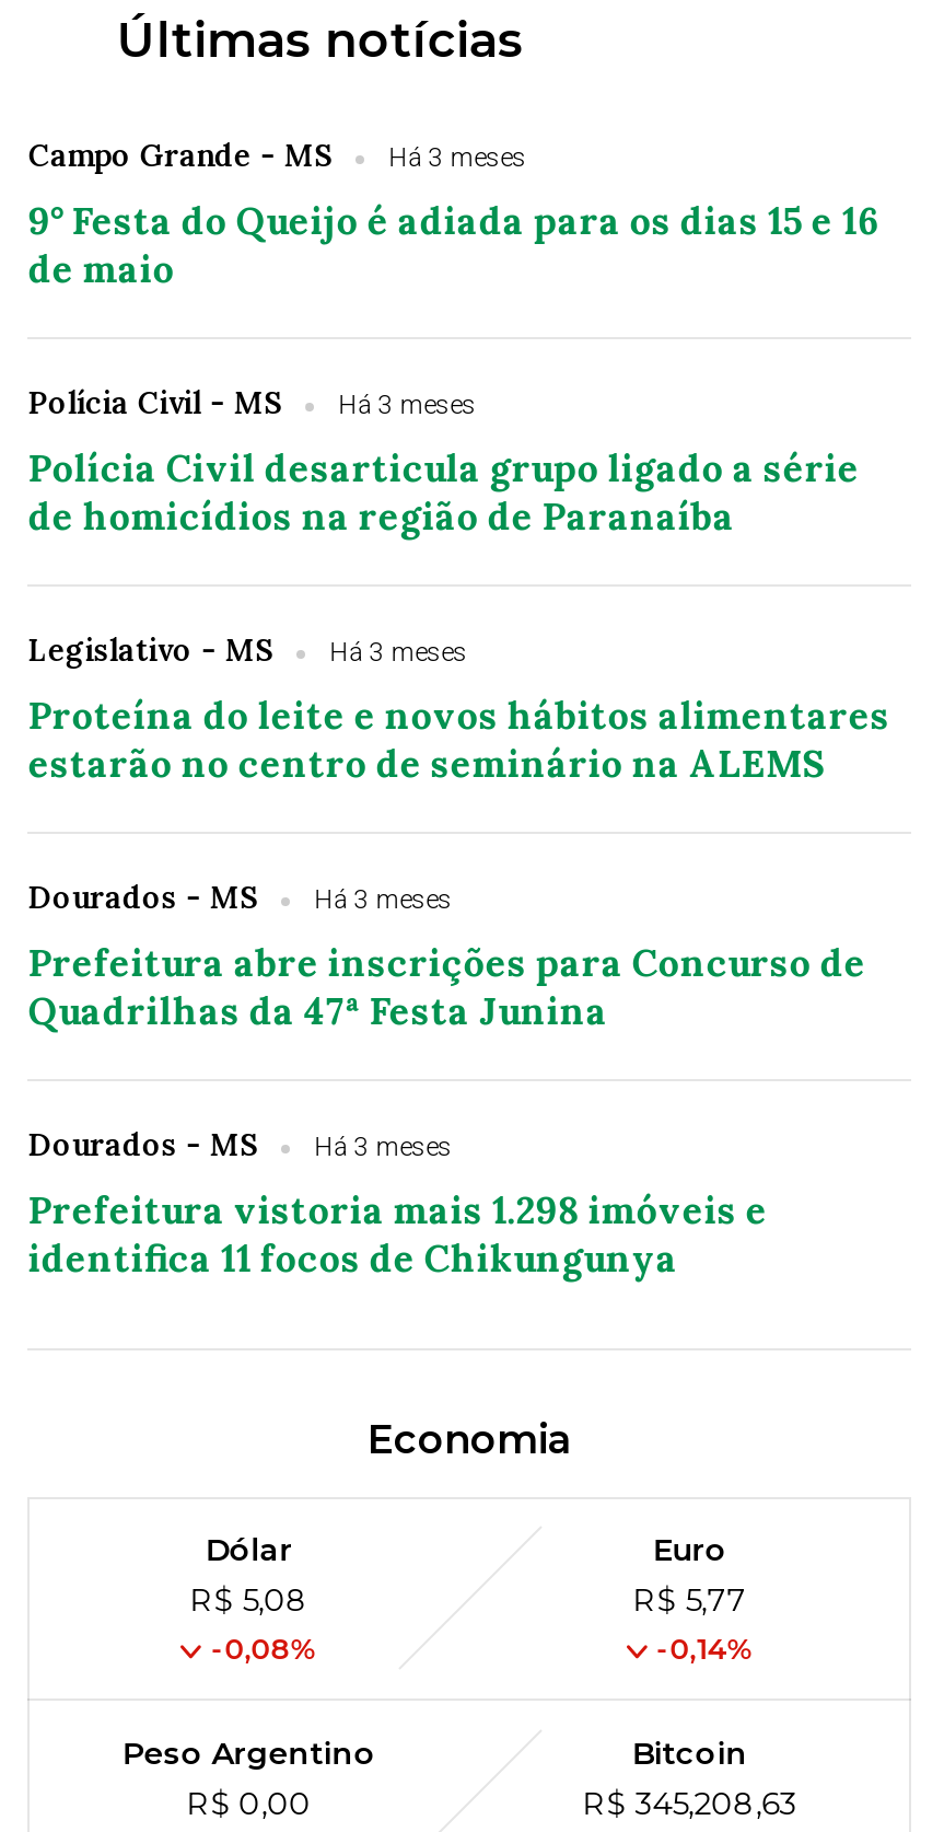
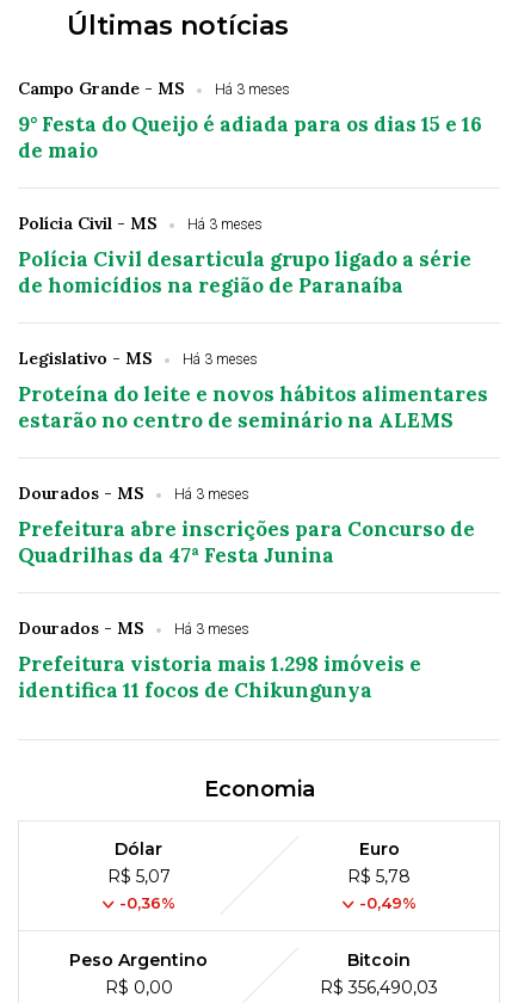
[190,1580,308,1620] R$ 5,08 -> [107,866,170,887] R$ 5,07
[633,1580,747,1620] R$ 5,77 -> [348,866,411,887] R$ 5,78
[212,1631,317,1666] -0,08% -> [119,893,175,912] -0,36%
[657,1631,753,1666] -0,14% -> [359,893,416,912] -0,49%
[583,1784,797,1823] R$ 345,208,63 -> [320,977,438,998] R$ 356,490,03

